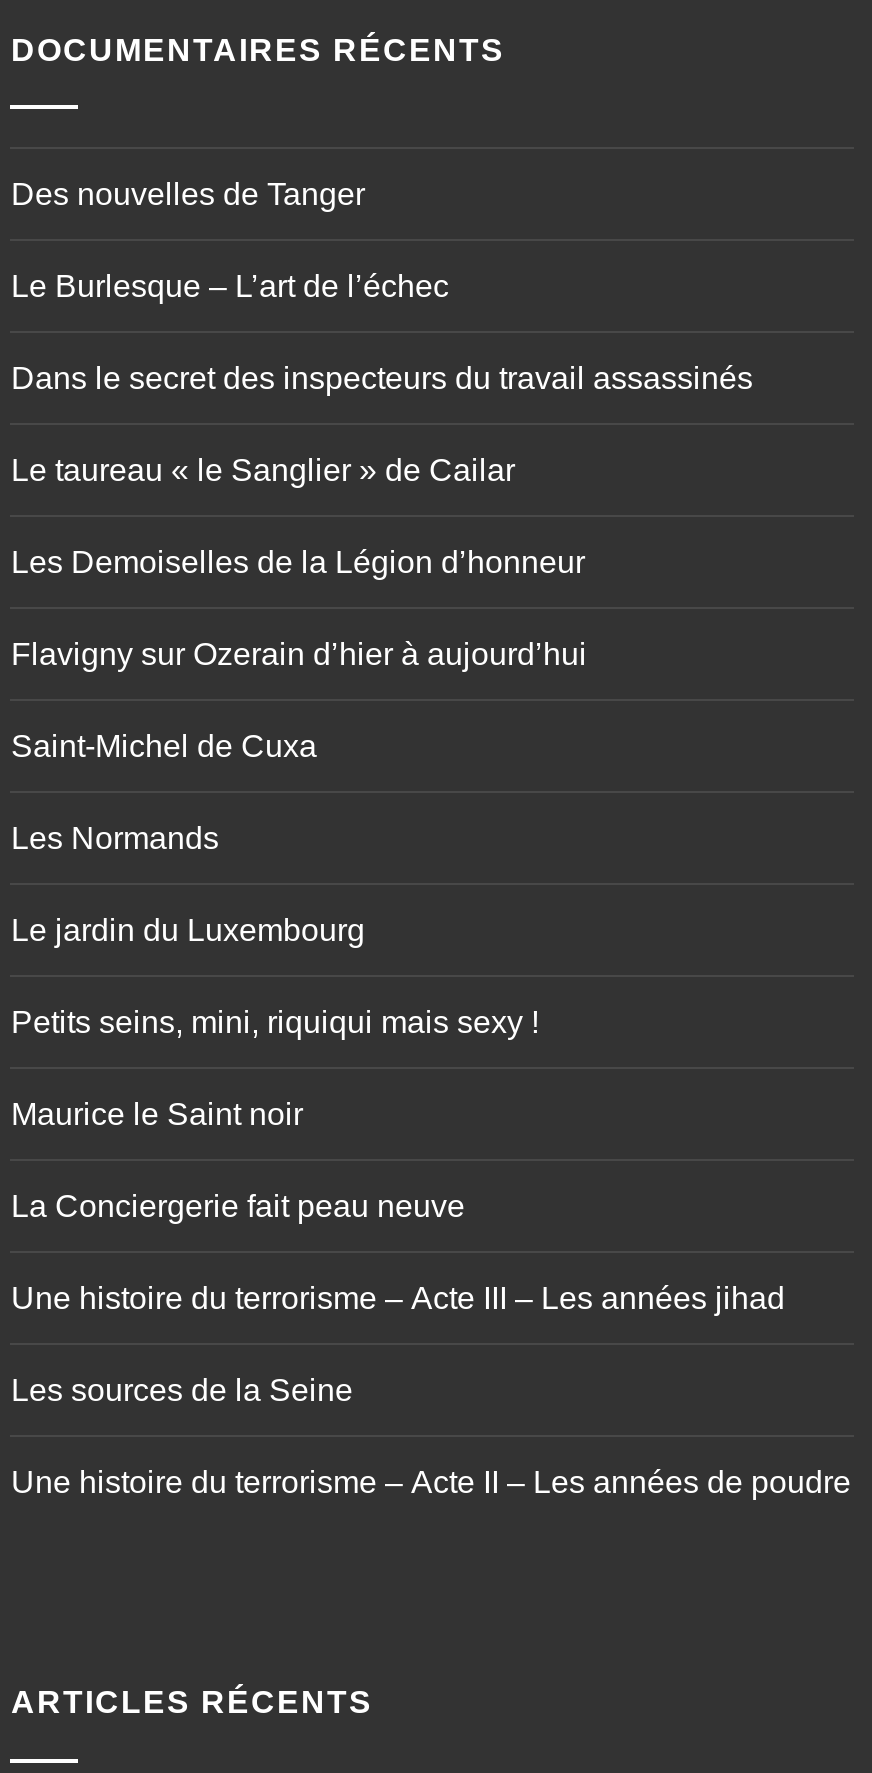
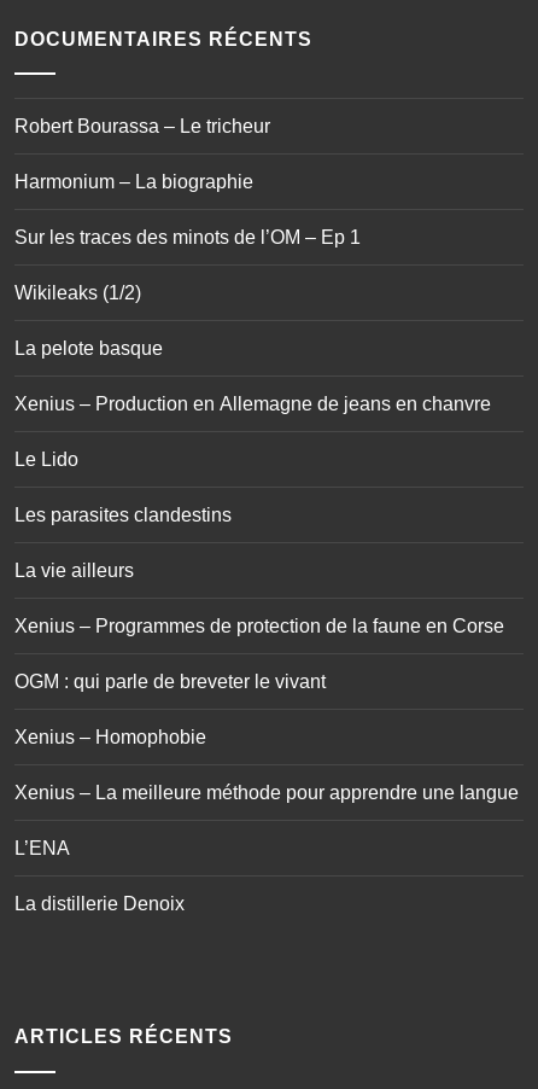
[11,177,365,211] Des nouvelles de Tanger -> [15,116,271,137] Robert Bourassa – Le tricheur
[11,269,449,303] Le Burlesque – L’art de l’échec -> [15,172,254,192] Harmonium – La biographie
[11,361,753,395] Dans le secret des inspecteurs du travail assassinés -> [15,227,361,248] Sur les traces des minots de l’OM – Ep 1
[11,453,515,487] Le taureau « le Sanglier » de Cailar -> [15,283,142,303] Wikileaks (1/2)
[11,545,585,579] Les Demoiselles de la Légion d’honneur -> [15,338,163,359] La pelote basque
[11,637,587,671] Flavigny sur Ozerain d’hier à aujourd’hui -> [15,394,491,414] Xenius – Production en Allemagne de jeans en chanvre
[11,729,317,763] Saint-Michel de Cuxa -> [15,449,79,470] Le Lido
[11,821,219,855] Les Normands -> [15,505,232,525] Les parasites clandestins
[11,913,365,947] Le jardin du Luxembourg -> [15,560,134,581] La vie ailleurs
[11,1005,539,1039] Petits seins, mini, riquiqui mais sexy ! -> [15,616,505,636] Xenius – Programmes de protection de la faune en Corse
[11,1097,303,1131] Maurice le Saint noir -> [15,671,326,692] OGM : qui parle de breveter le vivant
[11,1189,465,1223] La Conciergerie fait peau neuve -> [15,727,207,747] Xenius – Homophobie
[11,1281,785,1315] Une histoire du terrorisme – Acte III – Les années jihad -> [15,782,519,803] Xenius – La meilleure méthode pour apprendre une langue
[11,1373,353,1407] Les sources de la Seine -> [15,838,70,859] L’ENA
[11,1465,851,1499] Une histoire du terrorisme – Acte II – Les années de poudre -> [15,894,185,914] La distillerie Denoix

